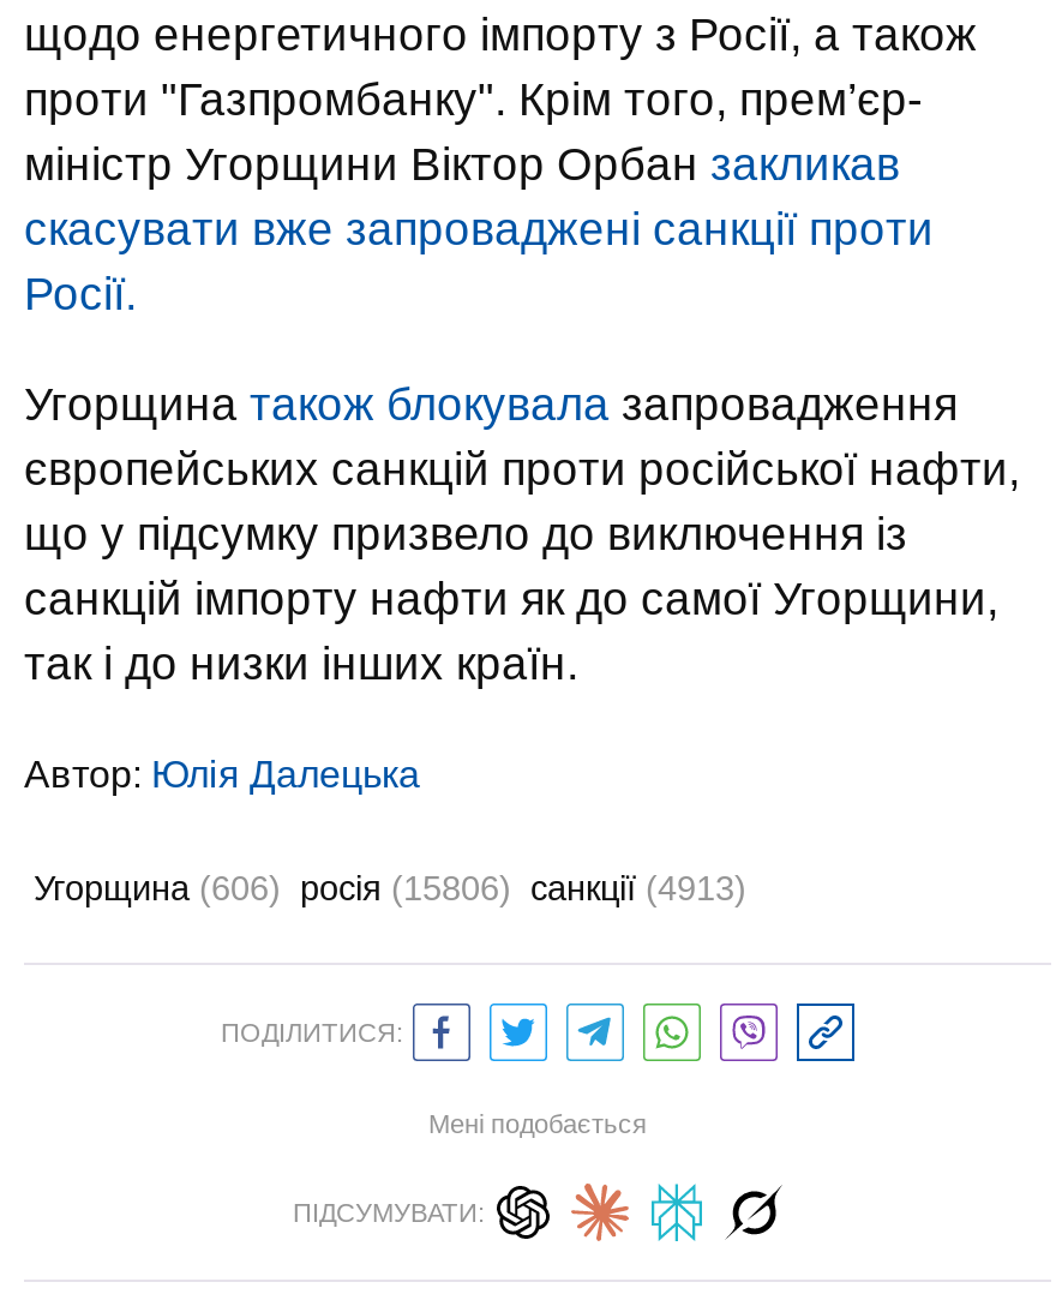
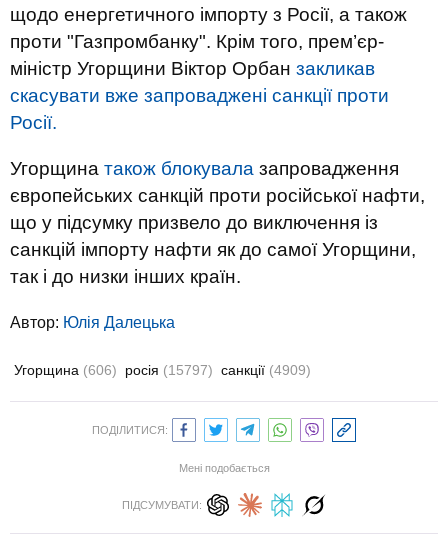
[34,869,746,907] Угорщина (606) росія (15806) санкції (4913) -> [14,362,311,378] Угорщина (606) росія (15797) санкції (4909)

